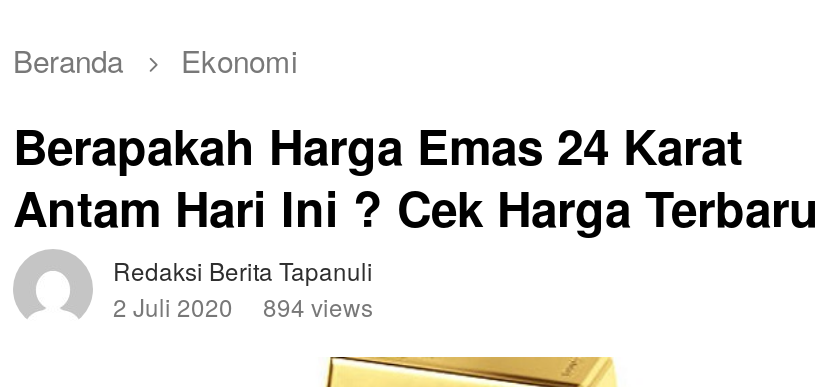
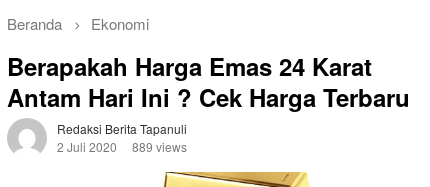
[113,289,373,323] 2 Juli 2020 894 views -> [57,138,187,155] 2 Juli 2020 889 views

